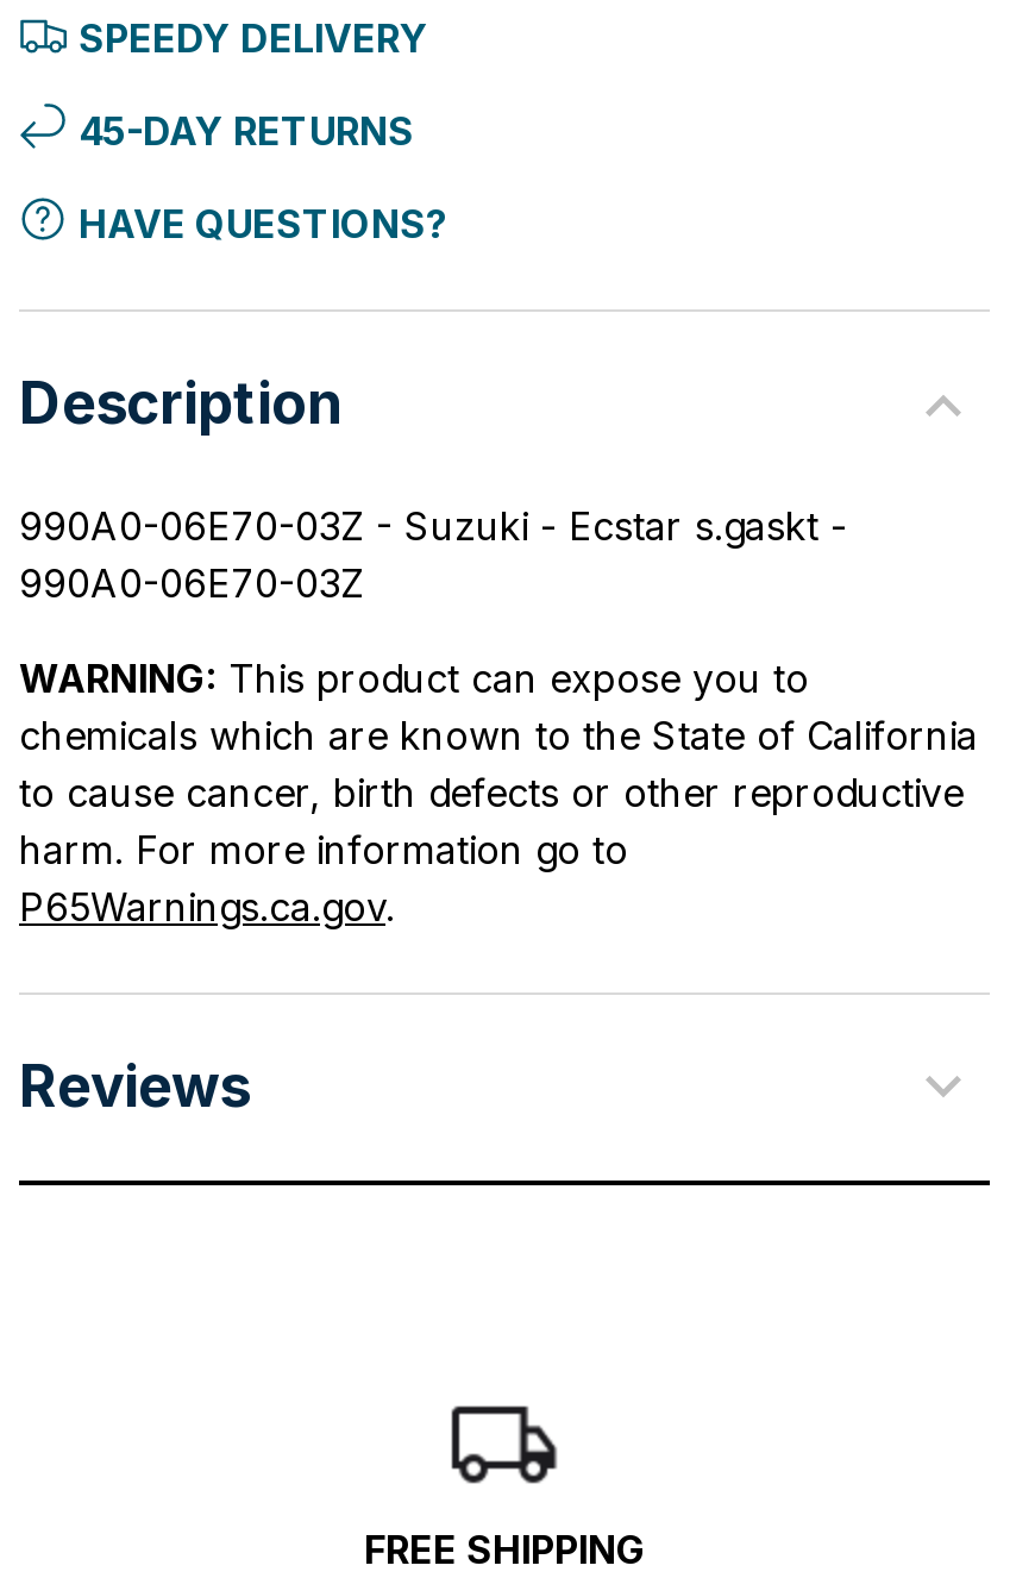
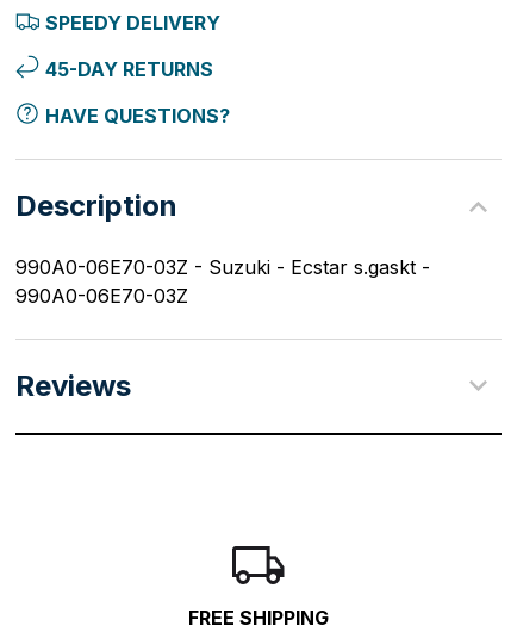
[19,655,978,931] WARNING: This product can expose you to | chemicals which are known to the State of California | to cause cancer, birth defects or other reproductive | harm. For more information go to | P65Warnings.ca.gov. -> none

